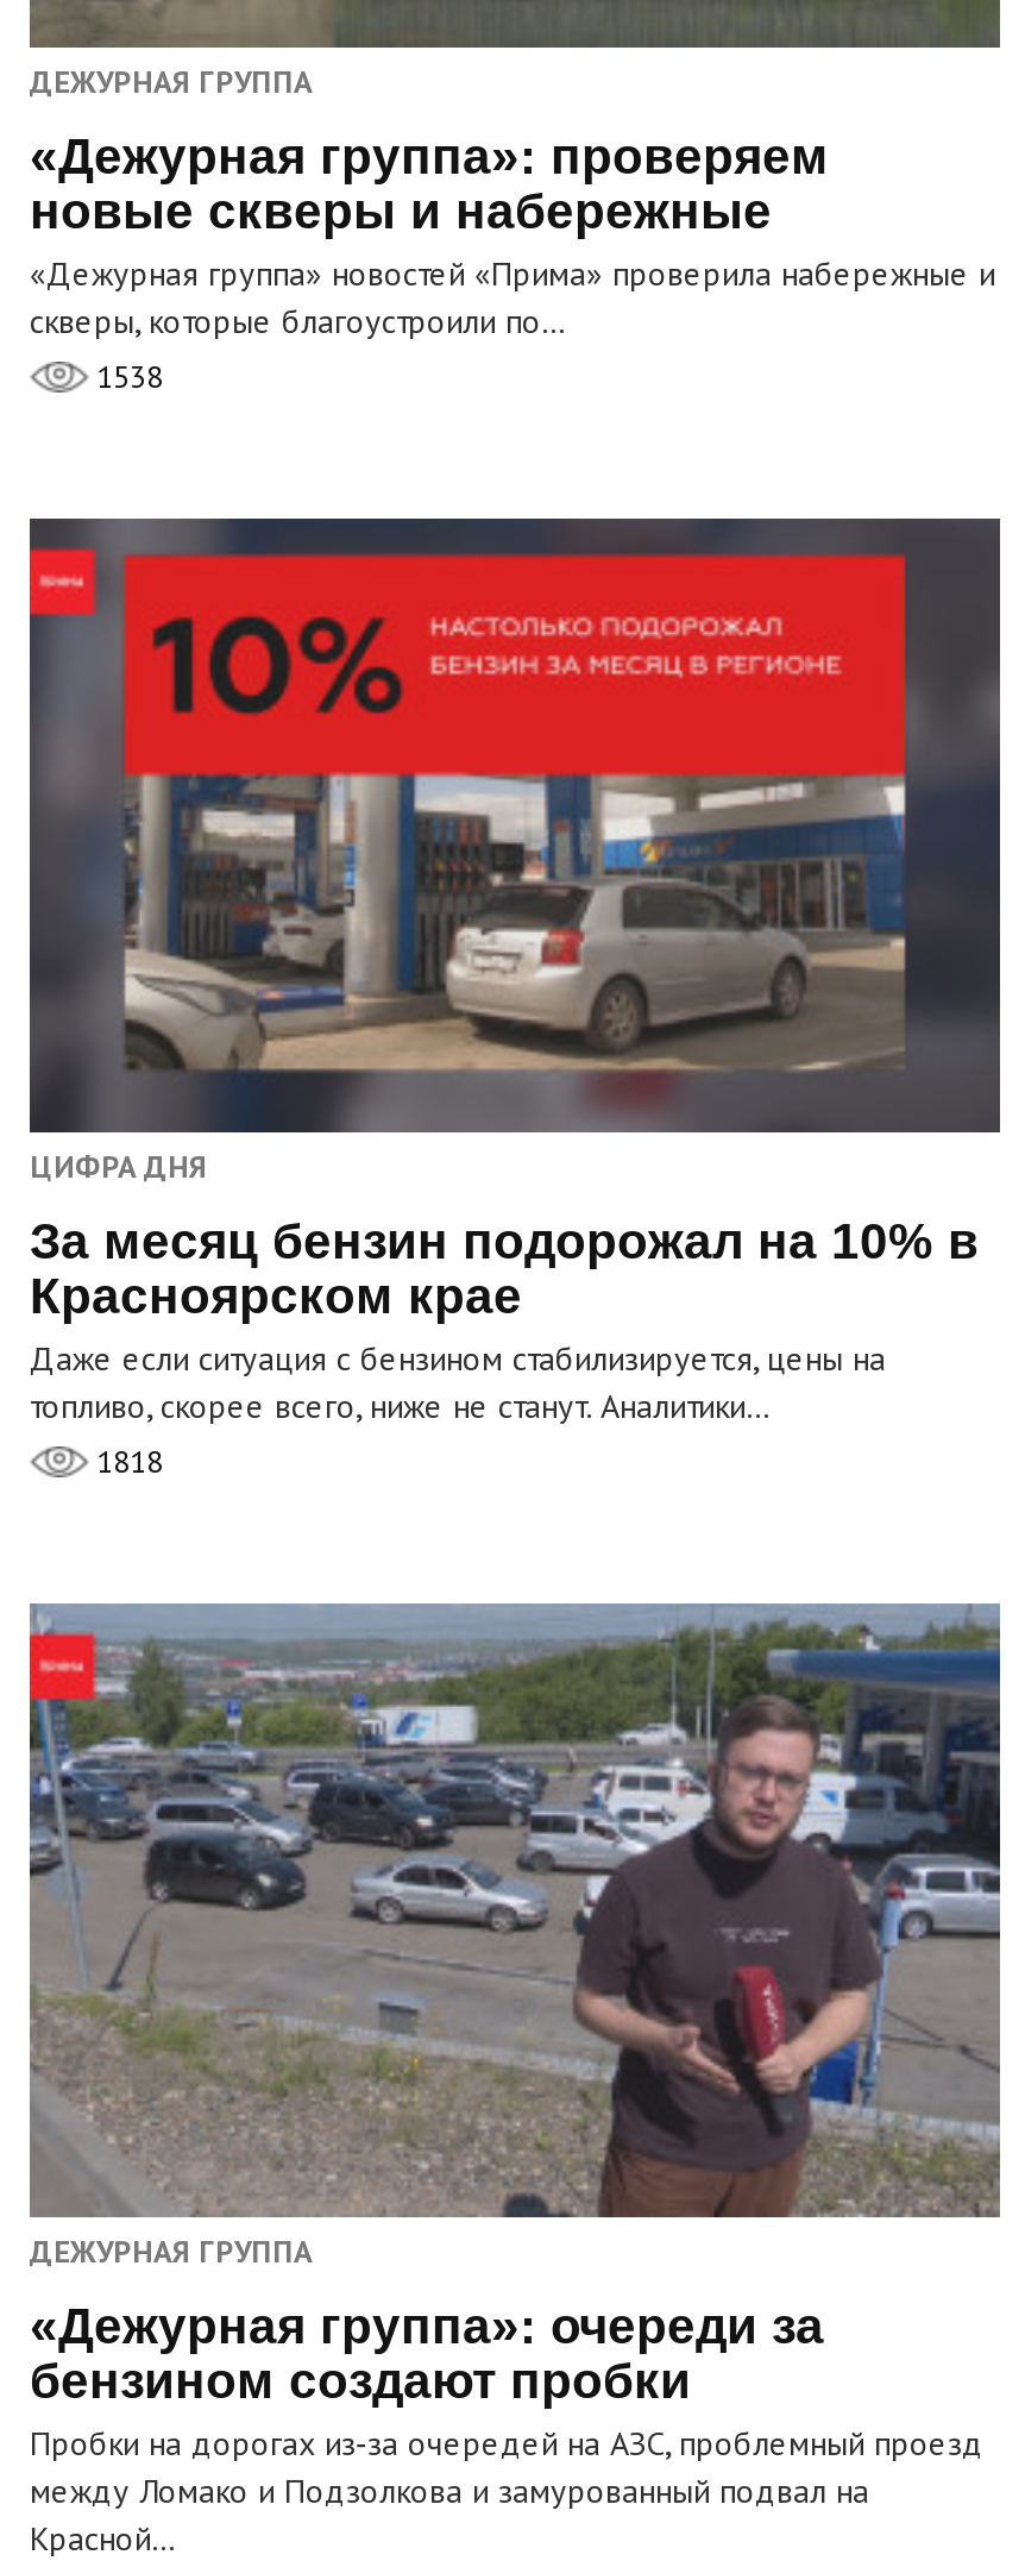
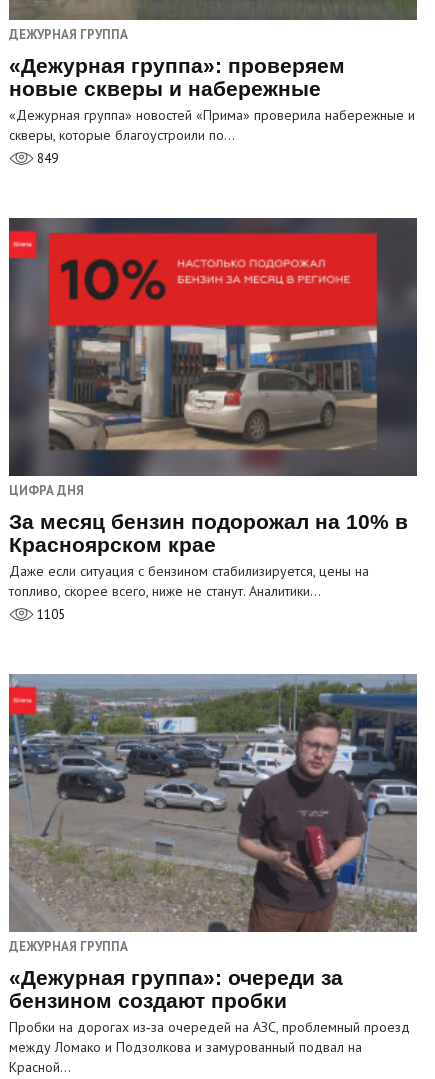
[89,356,163,396] 1538 -> [34,150,58,167] 849
[89,1441,163,1481] 1818 -> [34,606,65,623] 1105

